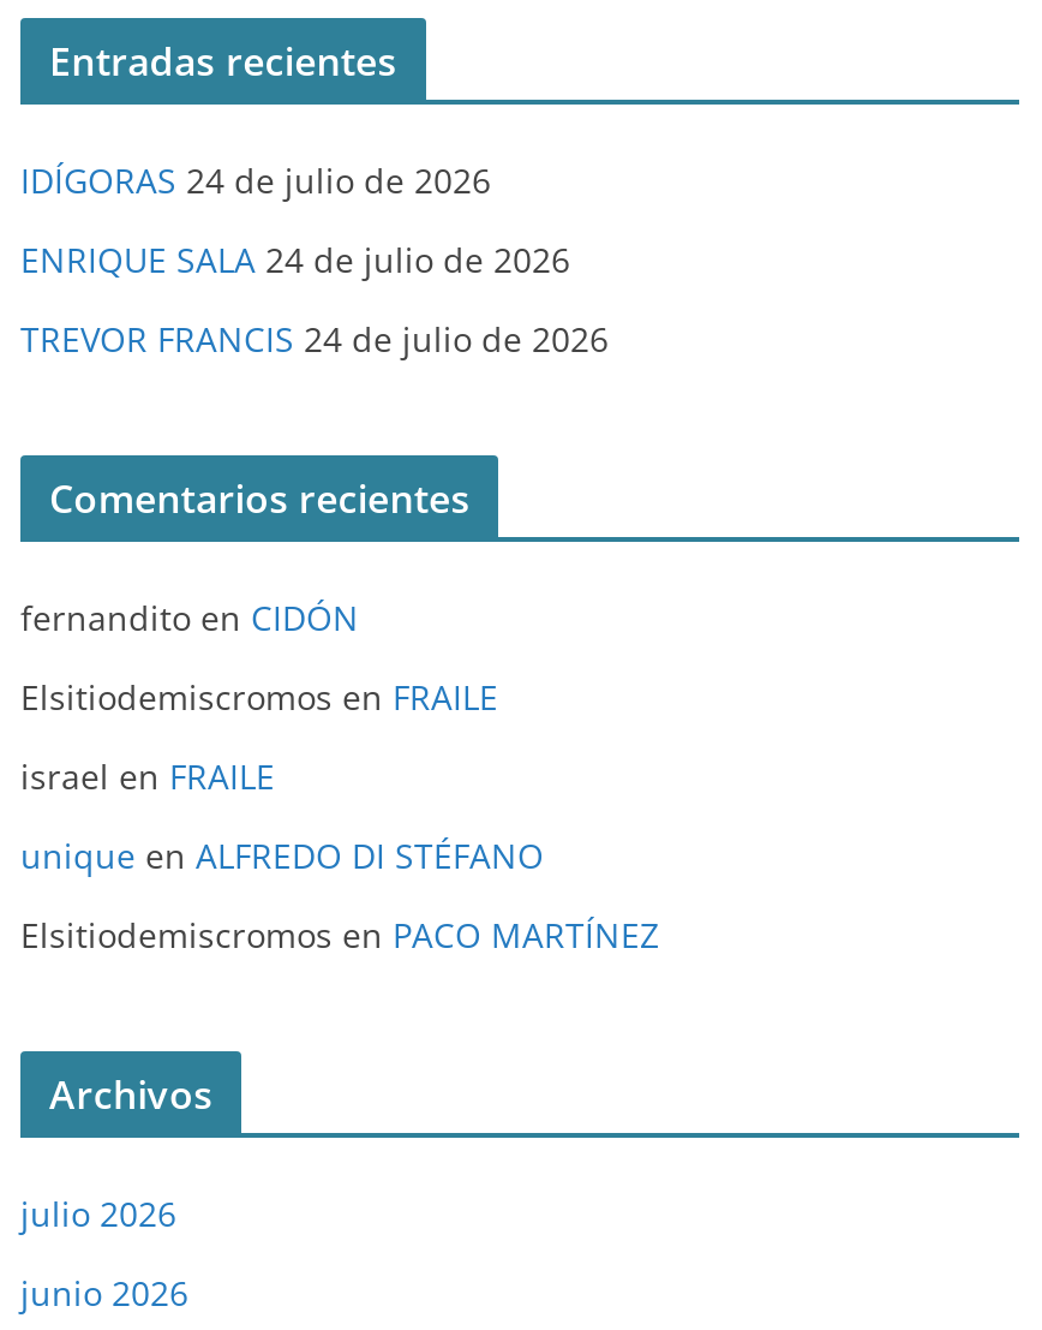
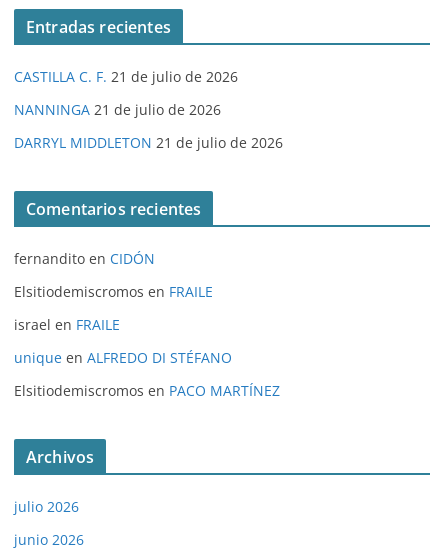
[20,158,491,204] IDÍGORAS 24 de julio de 2026 -> [14,67,238,86] CASTILLA C. F. 21 de julio de 2026
[20,237,570,283] ENRIQUE SALA 24 de julio de 2026 -> [14,100,221,119] NANNINGA 21 de julio de 2026
[20,316,609,362] TREVOR FRANCIS 24 de julio de 2026 -> [14,133,283,152] DARRYL MIDDLETON 21 de julio de 2026

